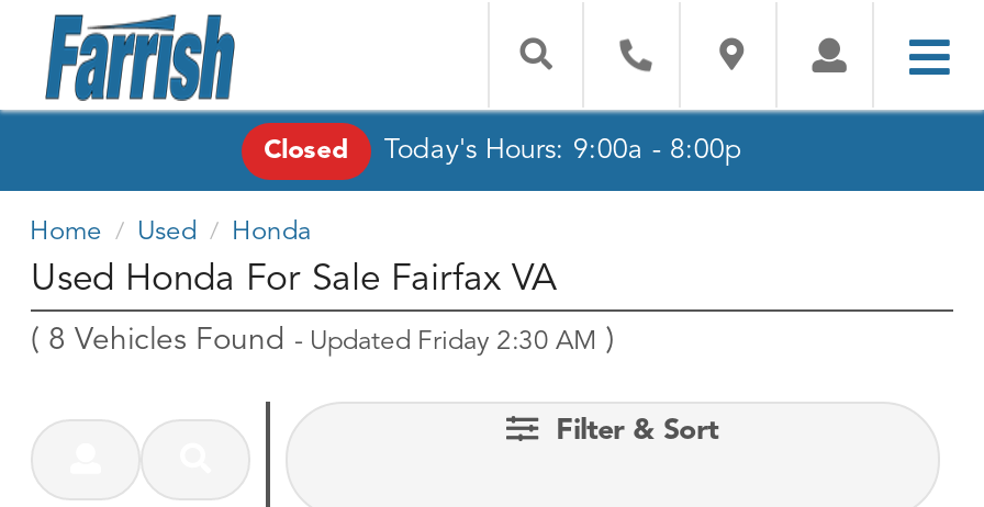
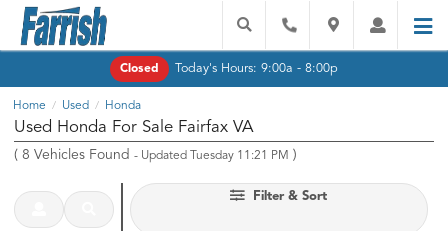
[31,325,615,356] (8 Vehicles Found - Updated Friday 2:30 AM) -> [14,148,297,162] (8 Vehicles Found - Updated Tuesday 11:21 PM)

